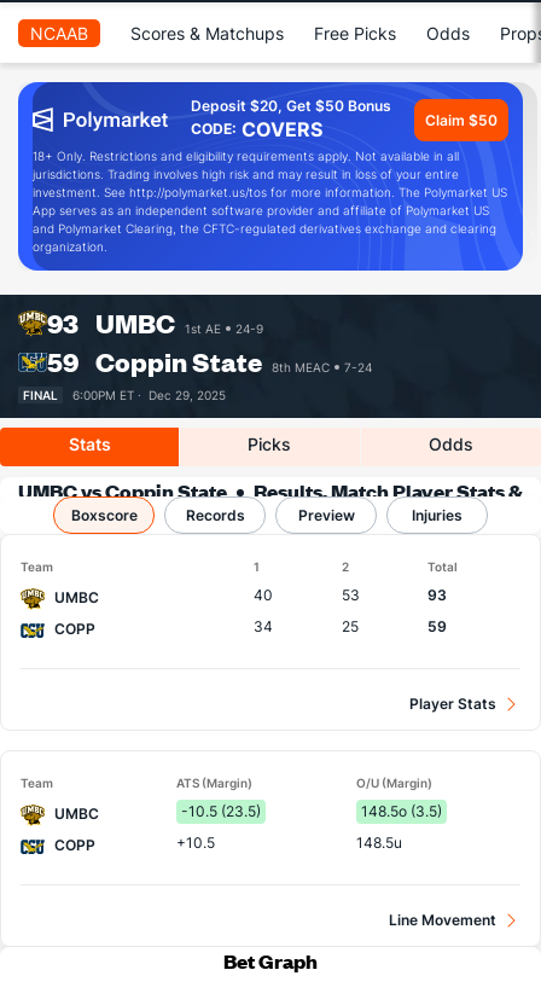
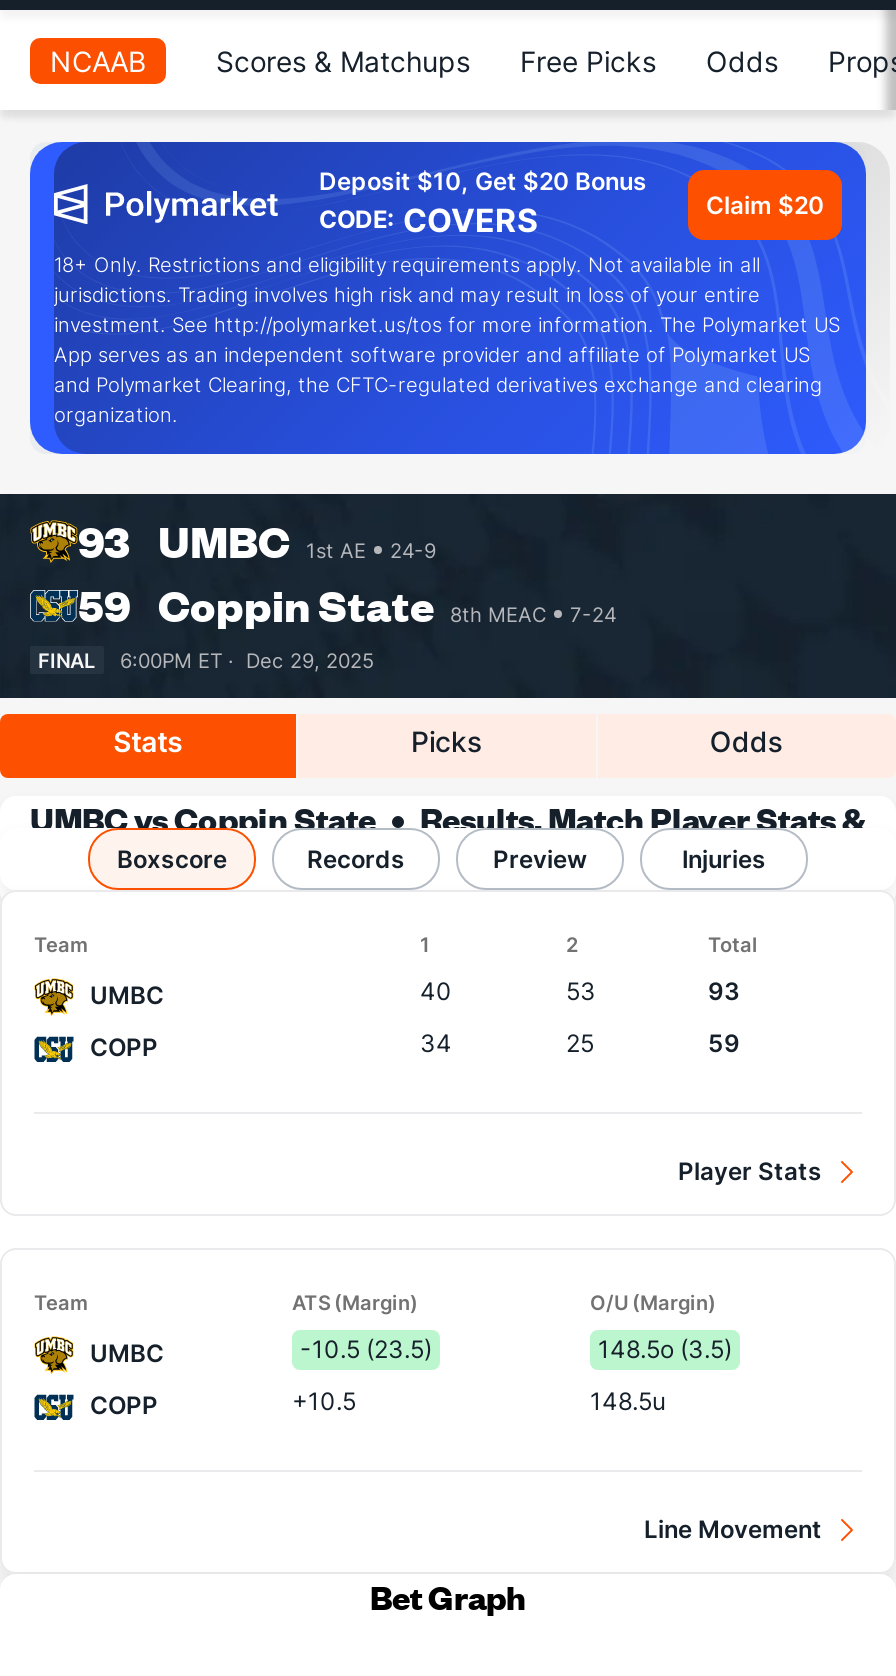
[191,97,391,115] Deposit $20, Get $50 Bonus -> [319,166,647,196] Deposit $10, Get $20 Bonus
[425,111,498,129] Claim $50 -> [706,189,824,219] Claim $20

